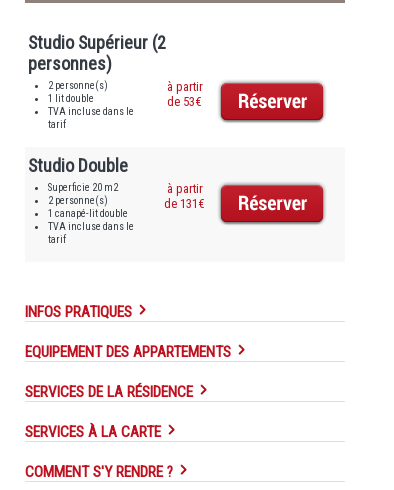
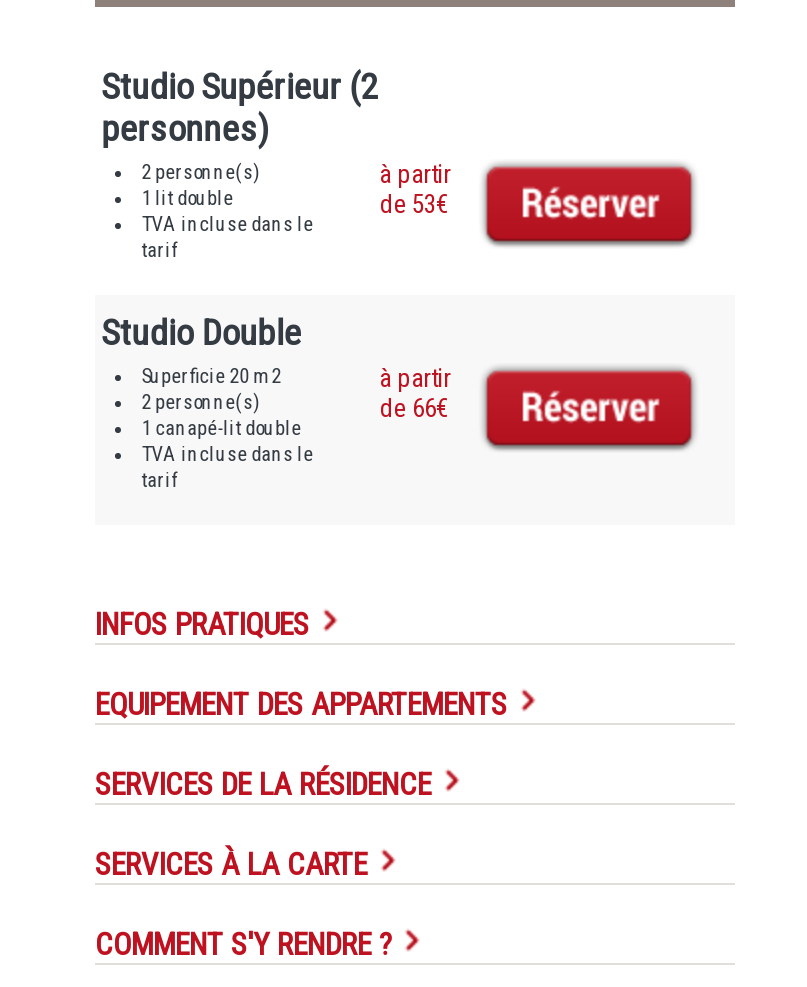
[164,196,205,211] de 131€ -> [380,393,450,423] de 66€

